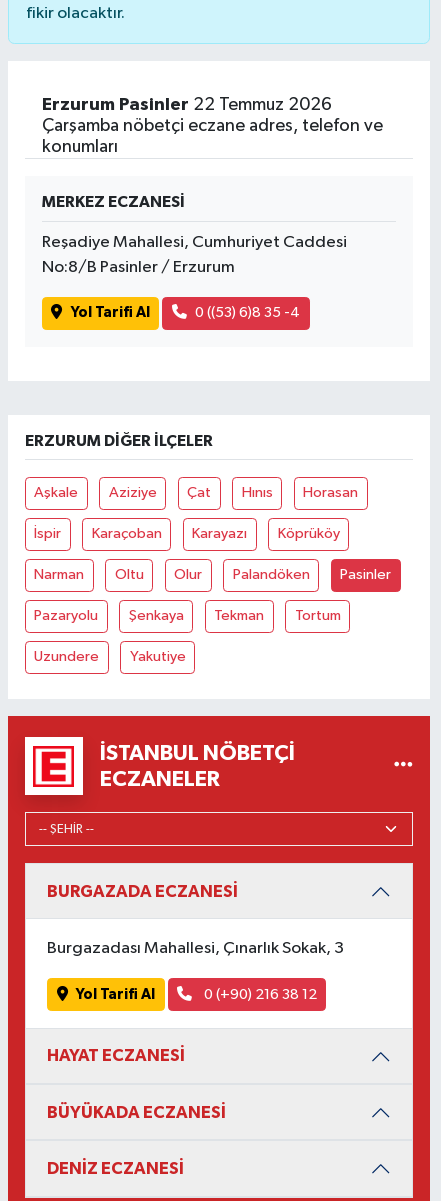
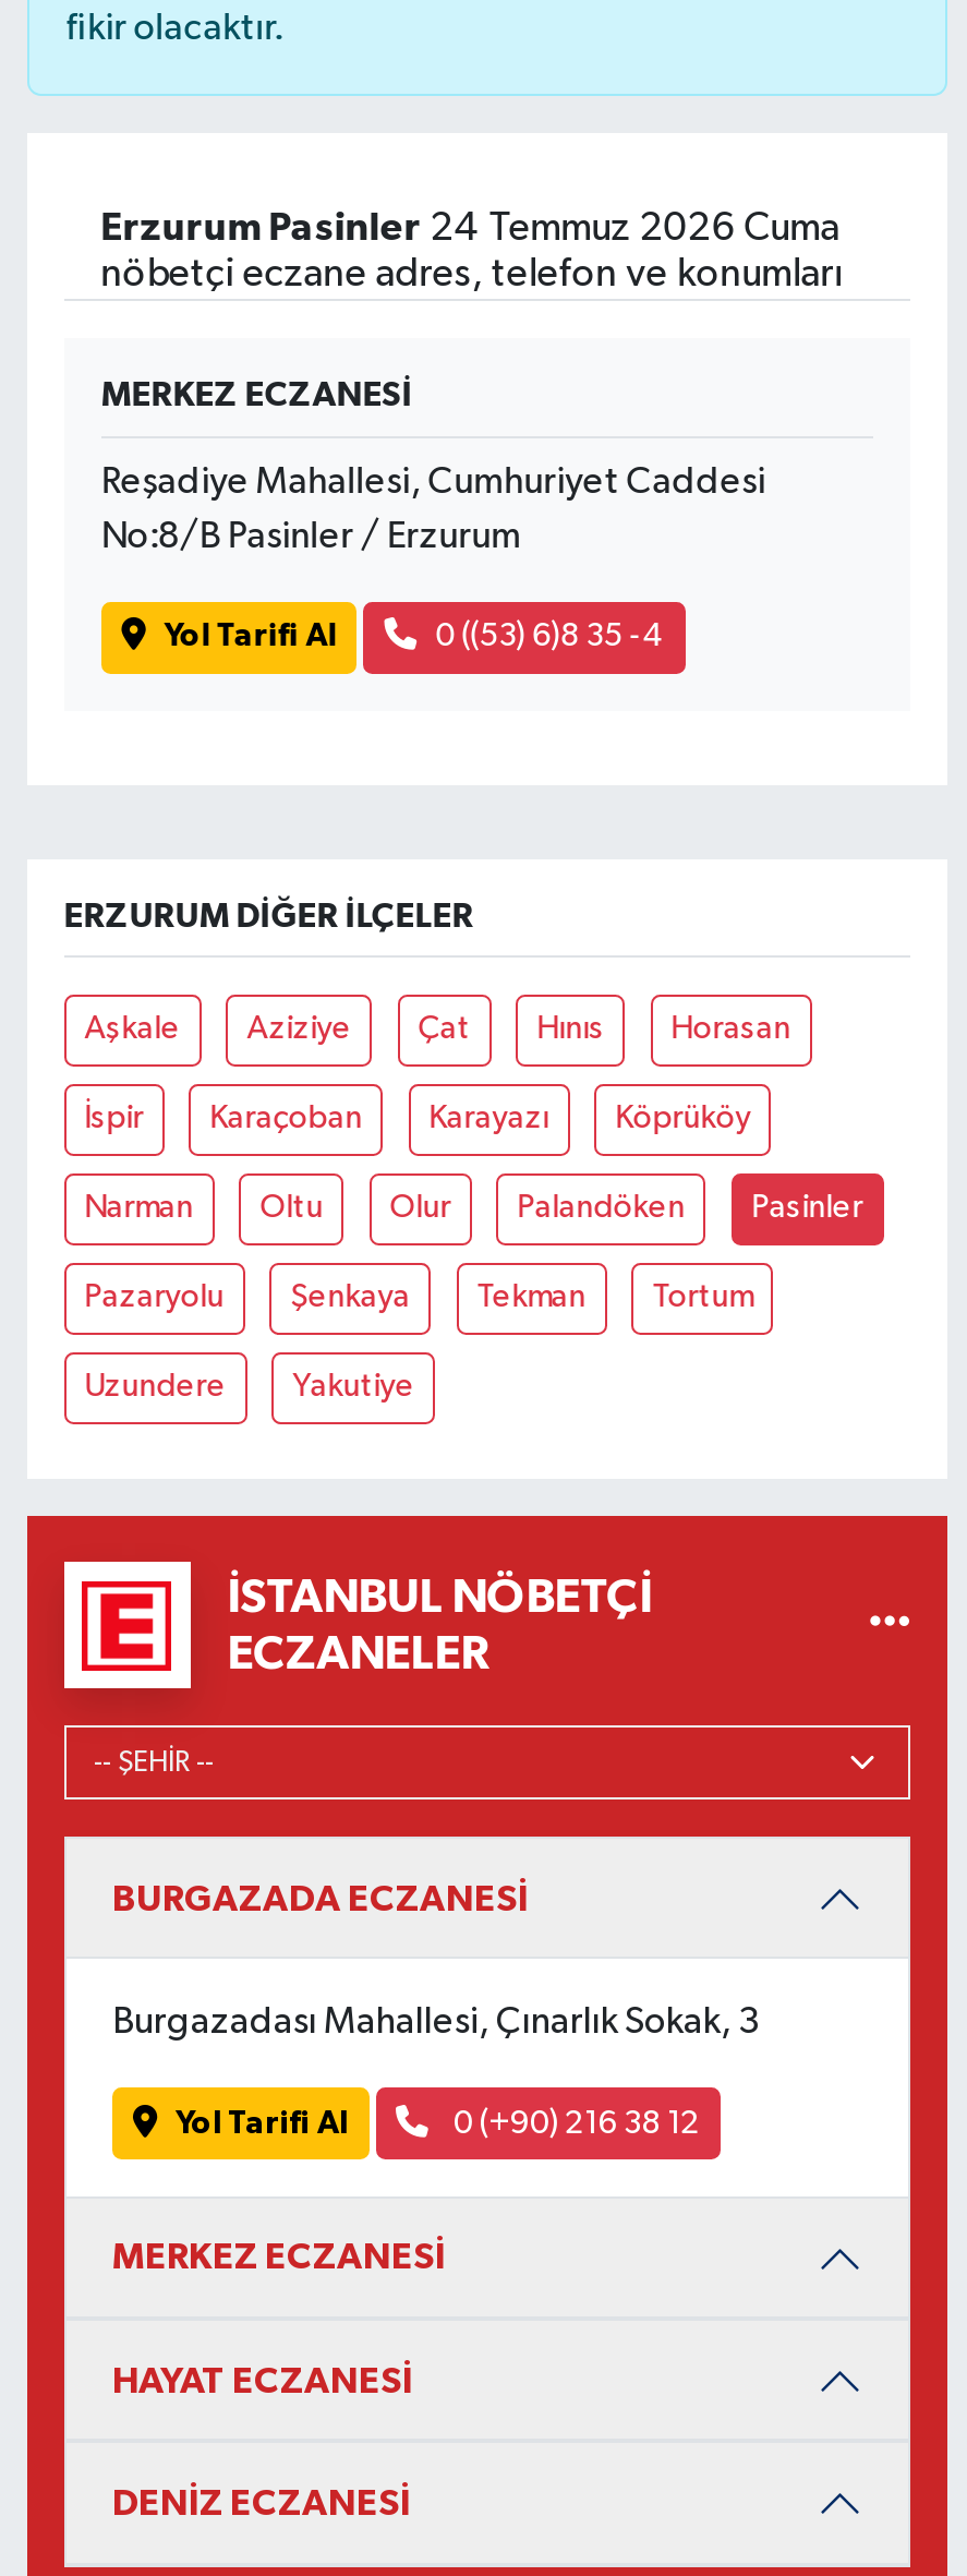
[42,96,383,156] Erzurum Pasinler 22 Temmuz 2026 | Çarşamba nöbetçi eczane adres, telefon ve | konumları -> [101,210,842,295] Erzurum Pasinler 24 Temmuz 2026 Cuma | nöbetçi eczane adres, telefon ve konumları
none -> [112,2239,446,2276] MERKEZ ECZANESİ
moved [47,1047,185,1064] -> [112,2362,413,2399]: HAYAT ECZANESİ
[47,1104,226,1121] BÜYÜKADA ECZANESİ -> none

